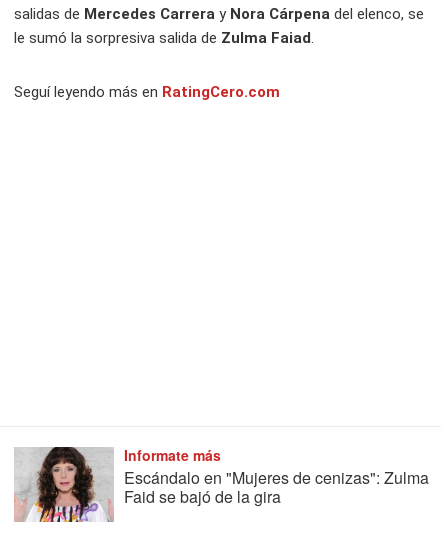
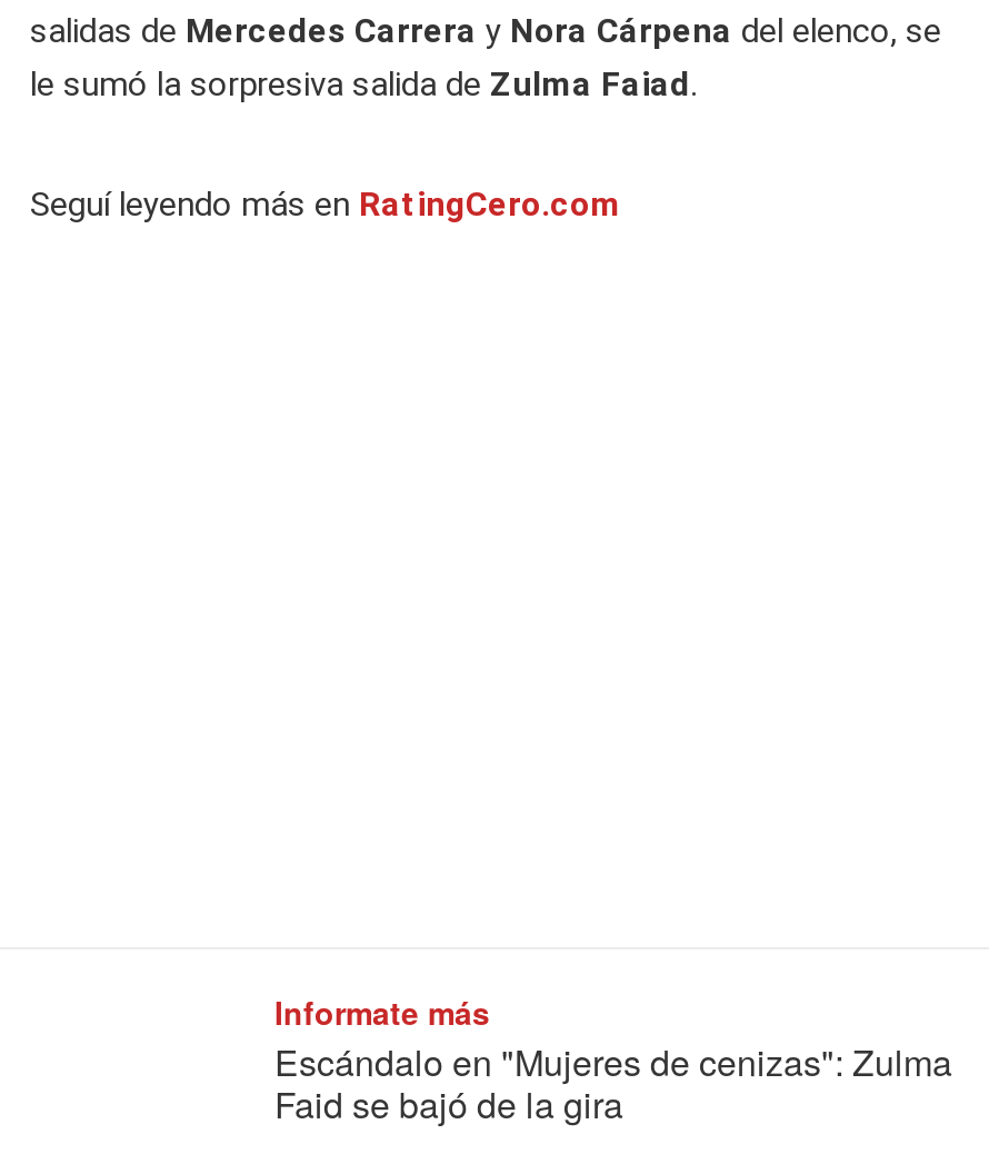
[13,446,115,523] [image] -> none

